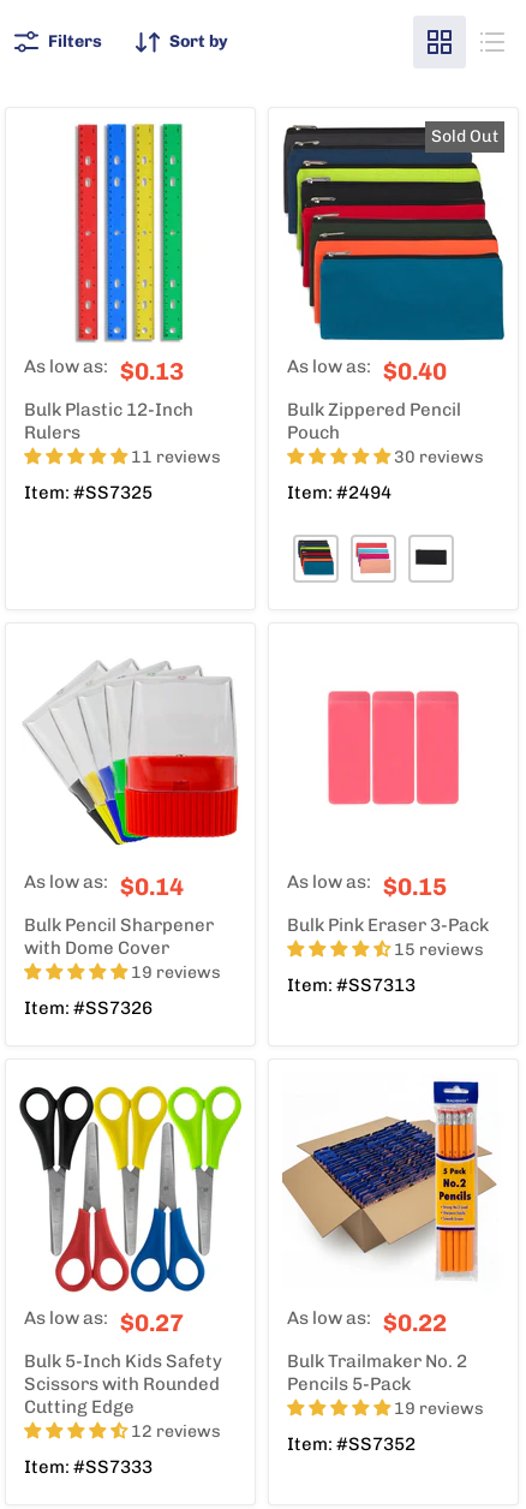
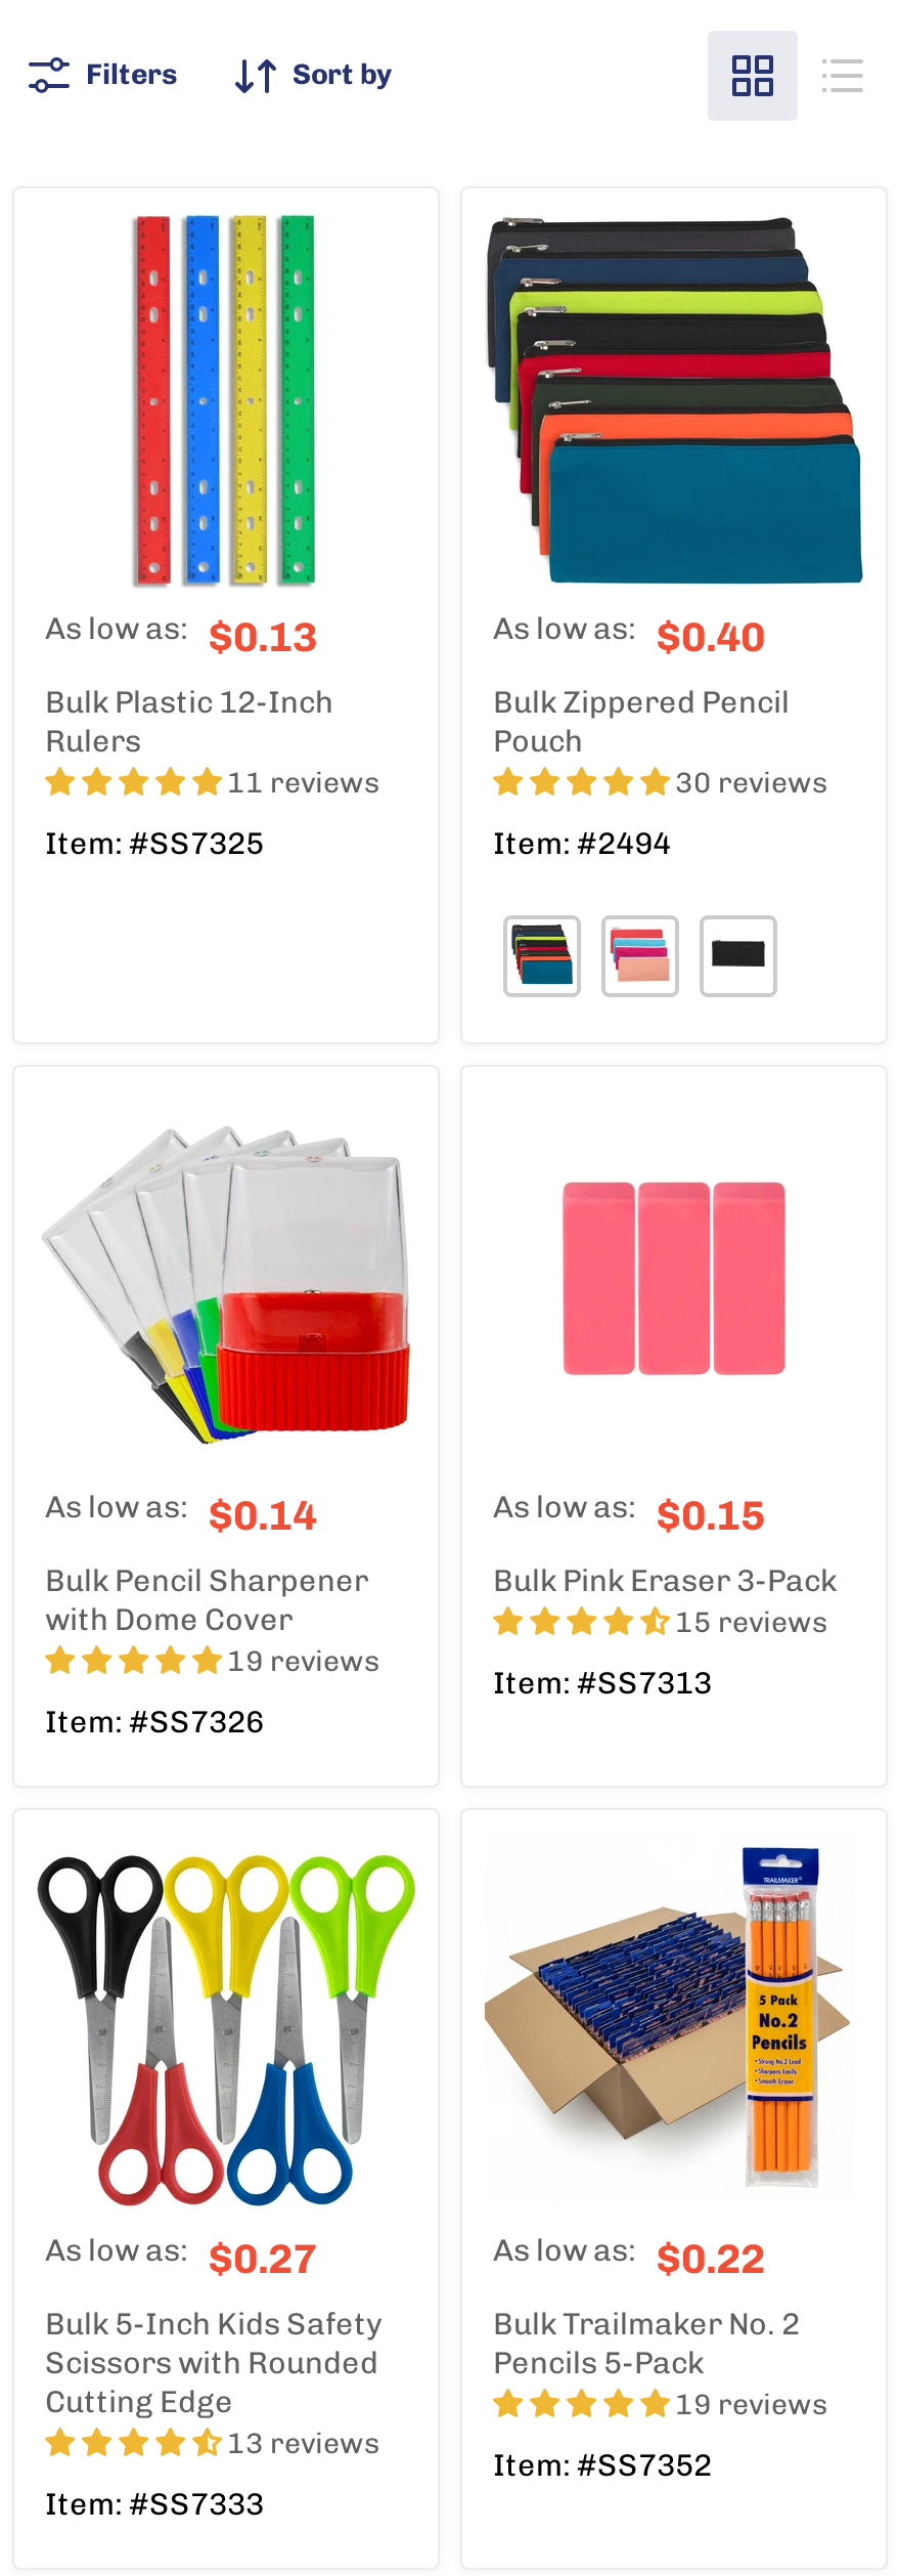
[431,126,498,147] Sold Out -> none
[131,1421,221,1442] 12 reviews -> [227,2427,380,2461] 13 reviews

